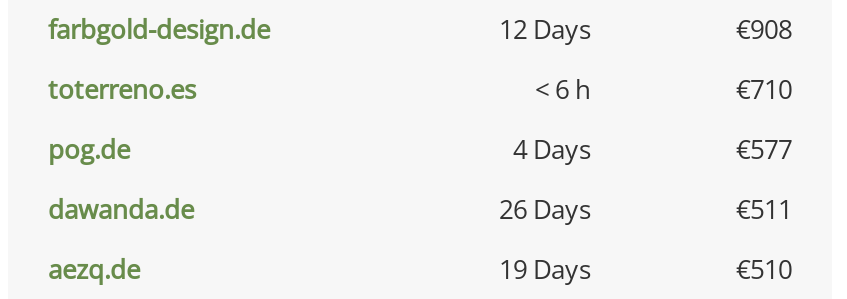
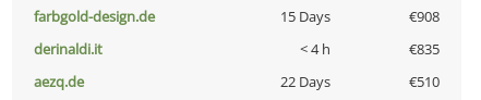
[499,11,591,47] 12 Days -> [280,7,330,26] 15 Days
[48,71,792,227] toterreno.es | < 6 h | €710 | pog.de | 4 Days | €577 | dawanda.de | 26 Days | €511 -> [34,39,440,59] derinaldi.it | < 4 h | €835
[499,251,591,287] 19 Days -> [280,72,330,91] 22 Days

